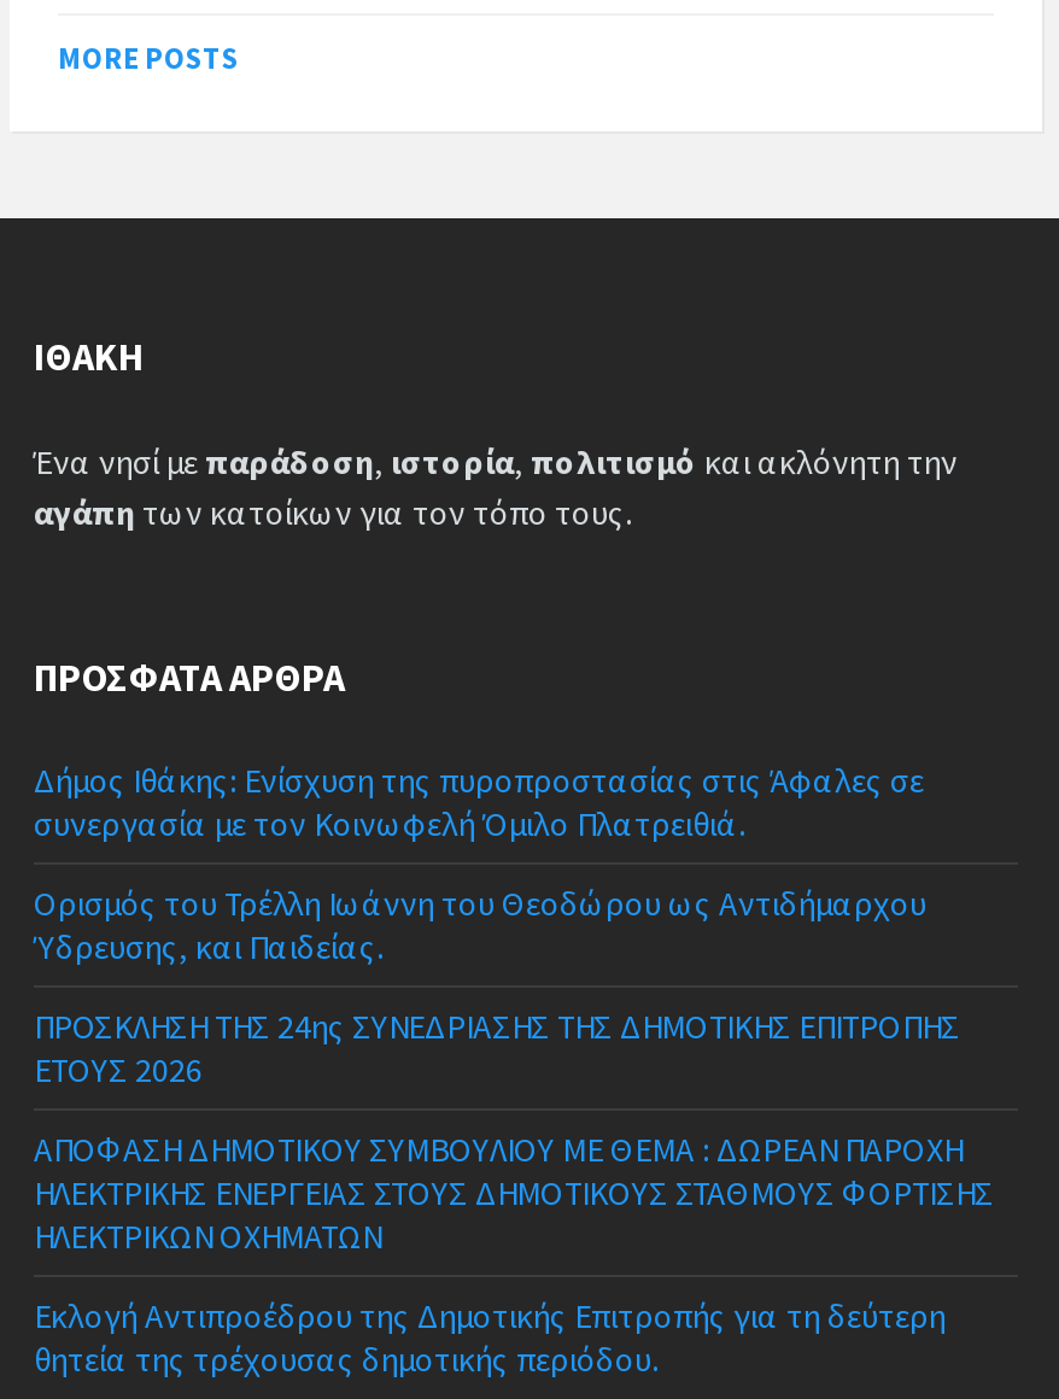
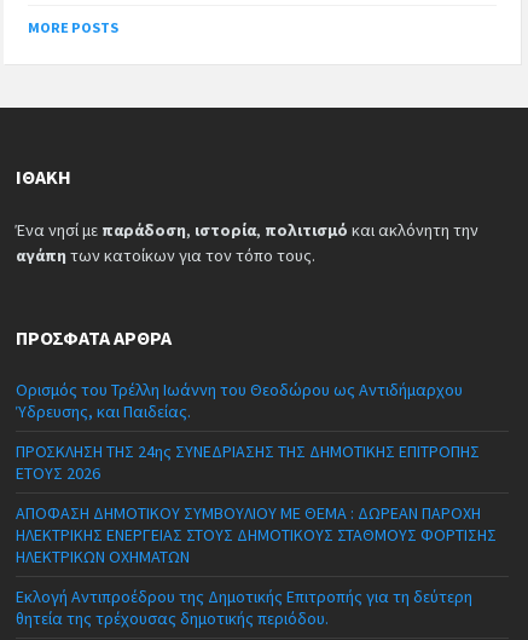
[34,759,924,845] Δήμος Ιθάκης: Ενίσχυση της πυροπροστασίας στις Άφαλες σε | συνεργασία με τον Κοινωφελή Όμιλο Πλατρειθιά. -> none

